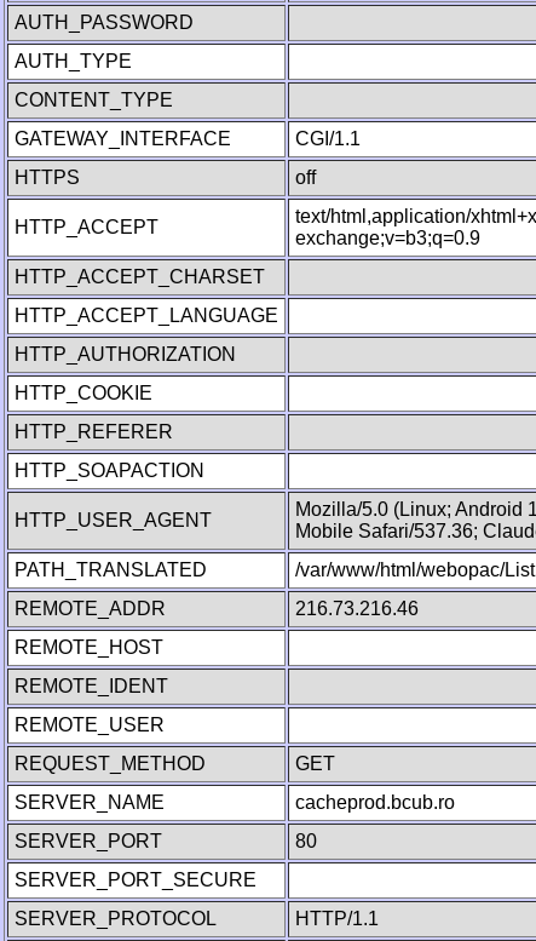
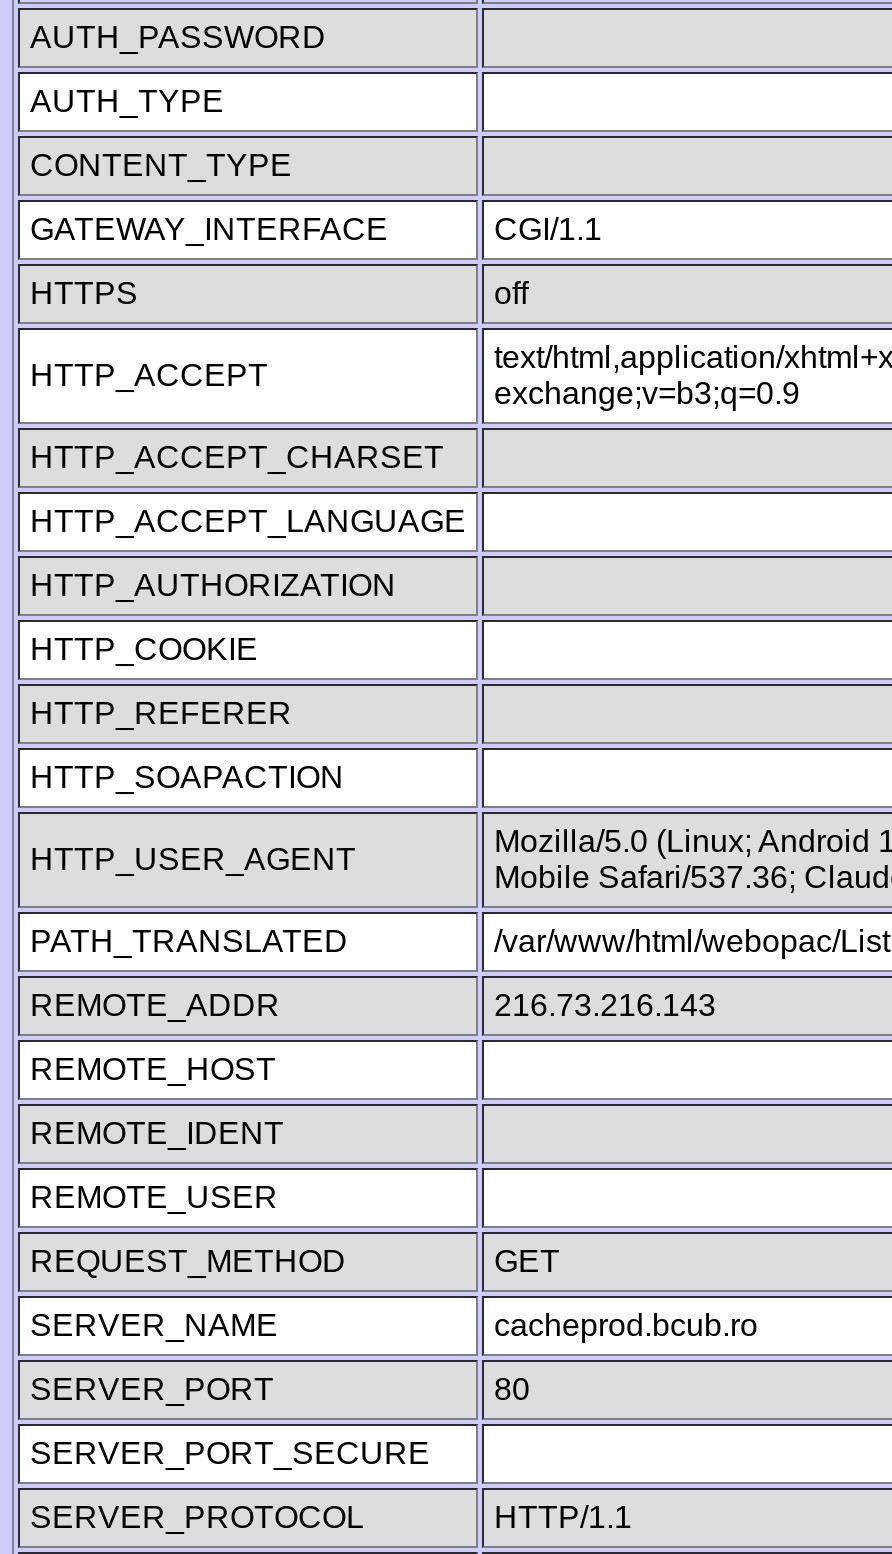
[295,598,419,619] 216.73.216.46 -> [494,988,716,1022] 216.73.216.143

